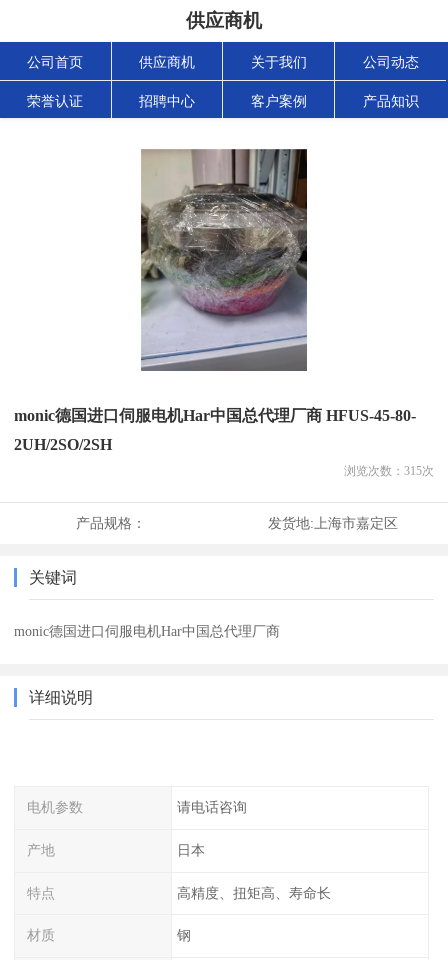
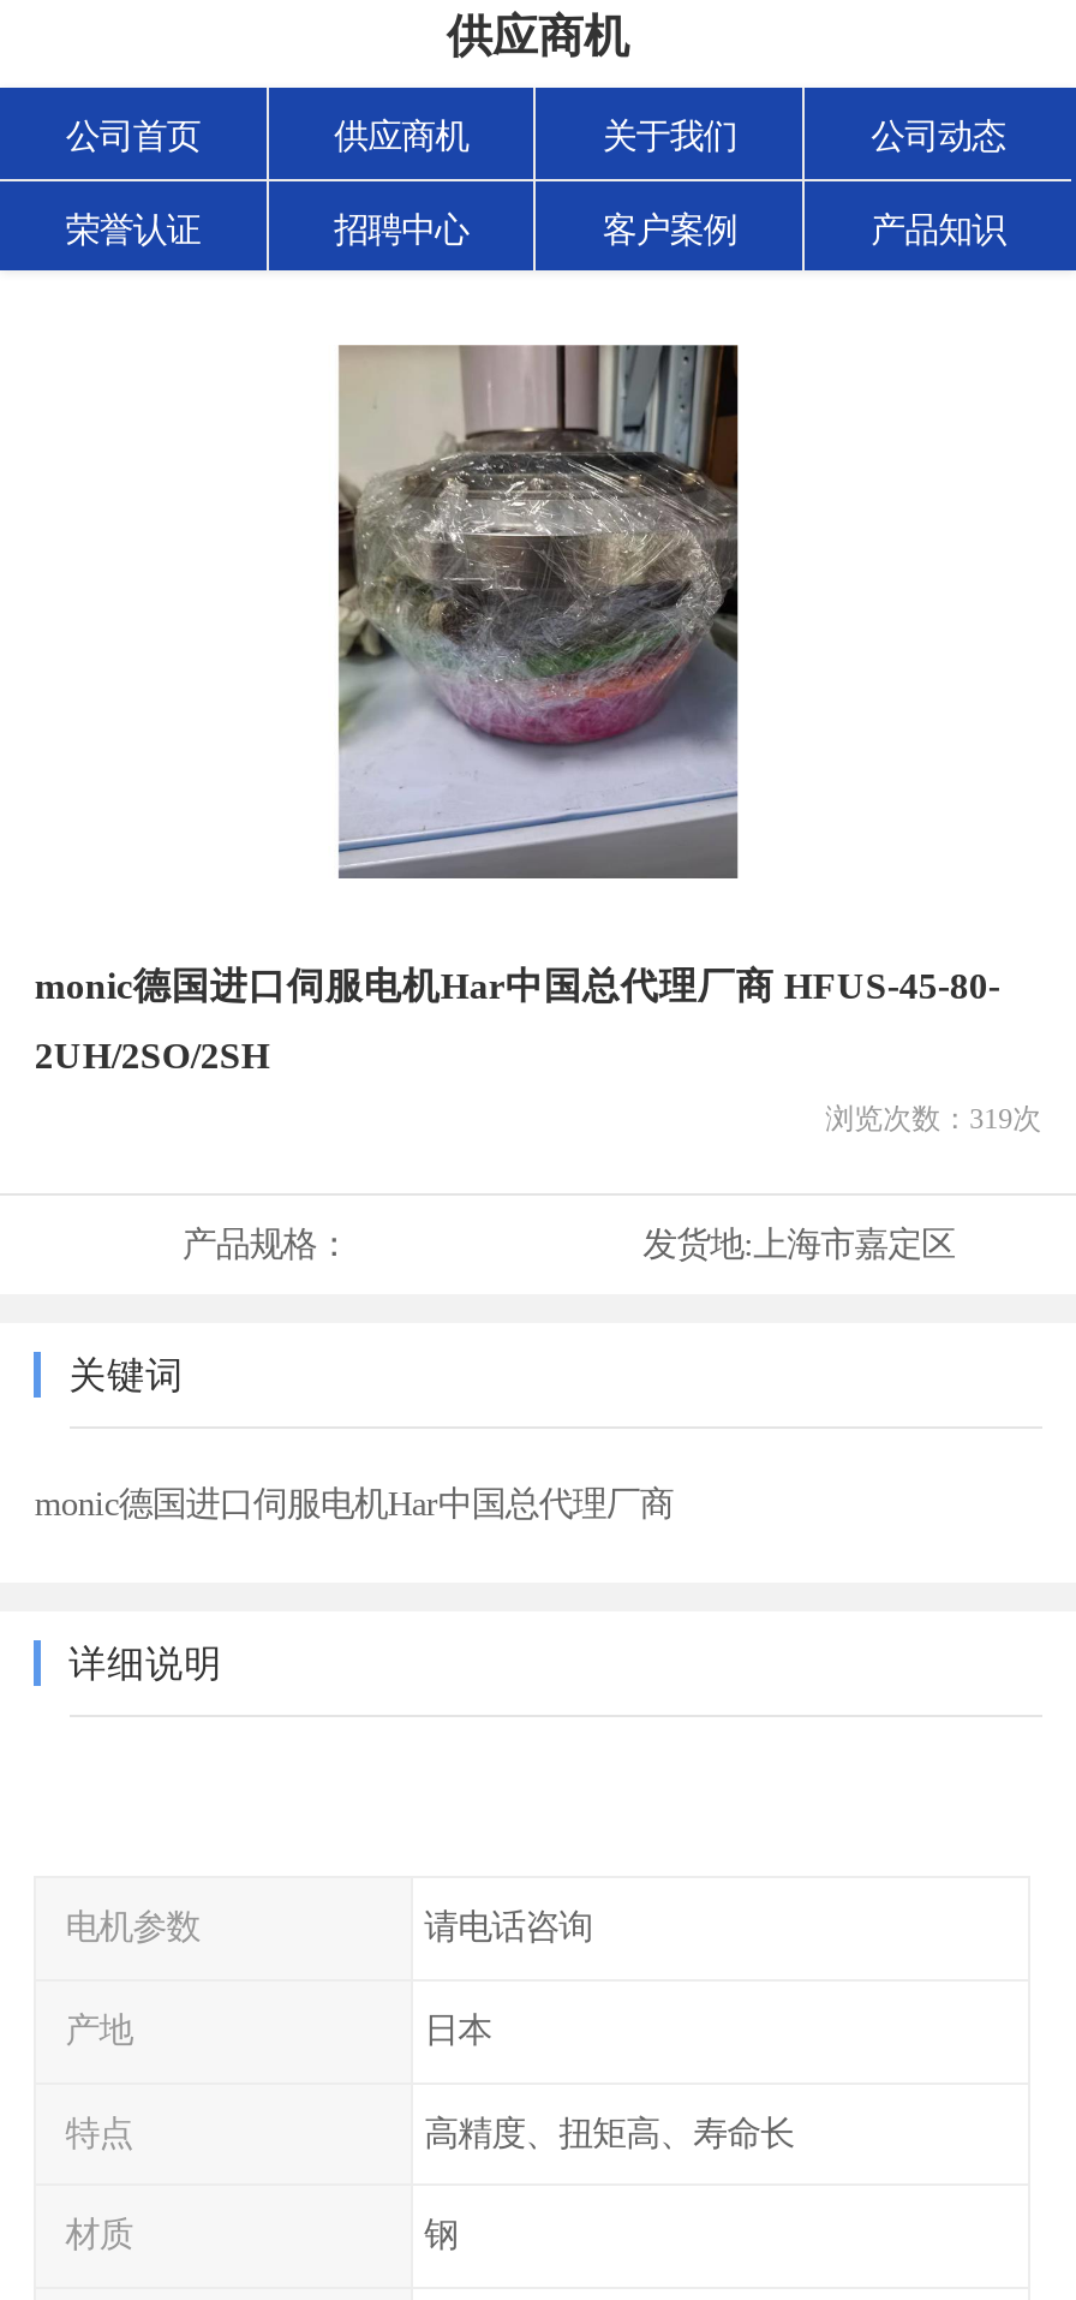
[344,464,434,478] 浏览次数：315次 -> [825,1102,1042,1136] 浏览次数：319次

